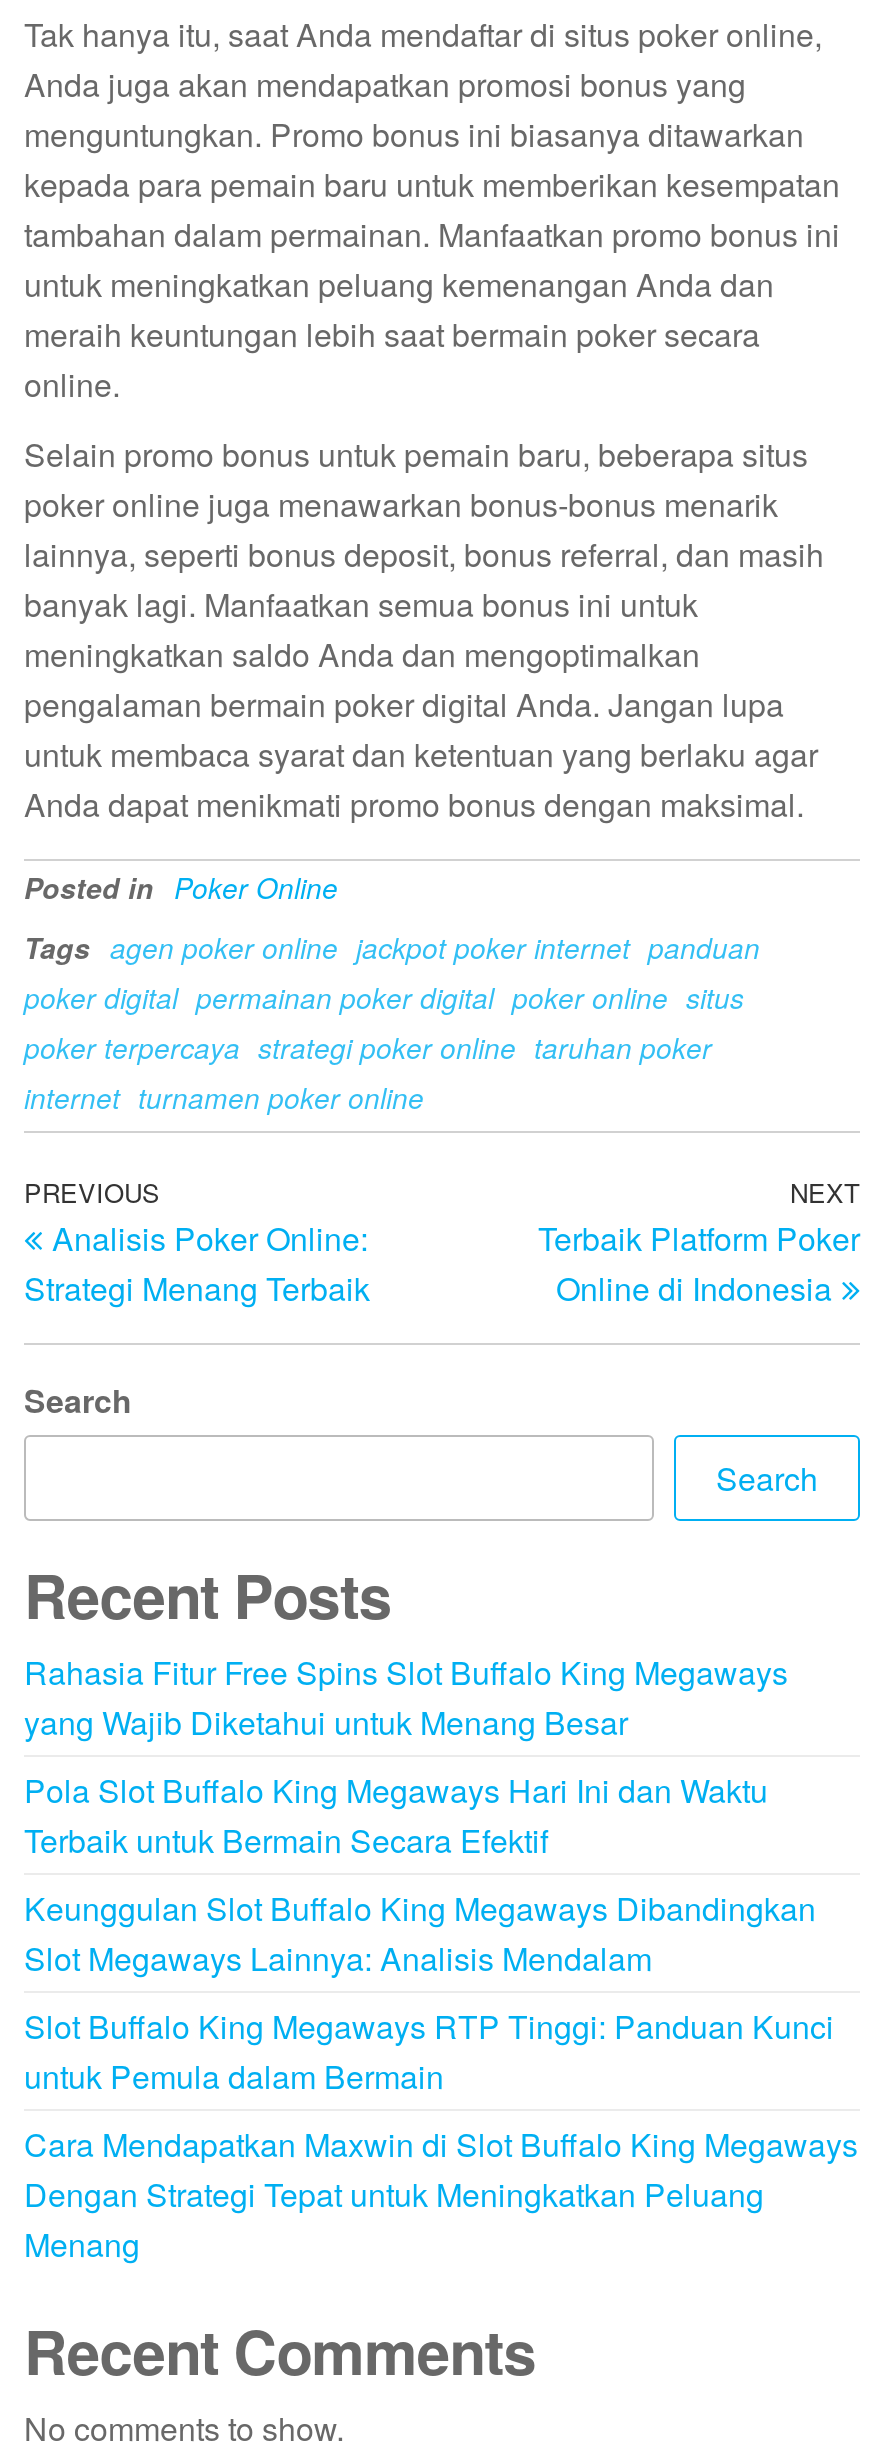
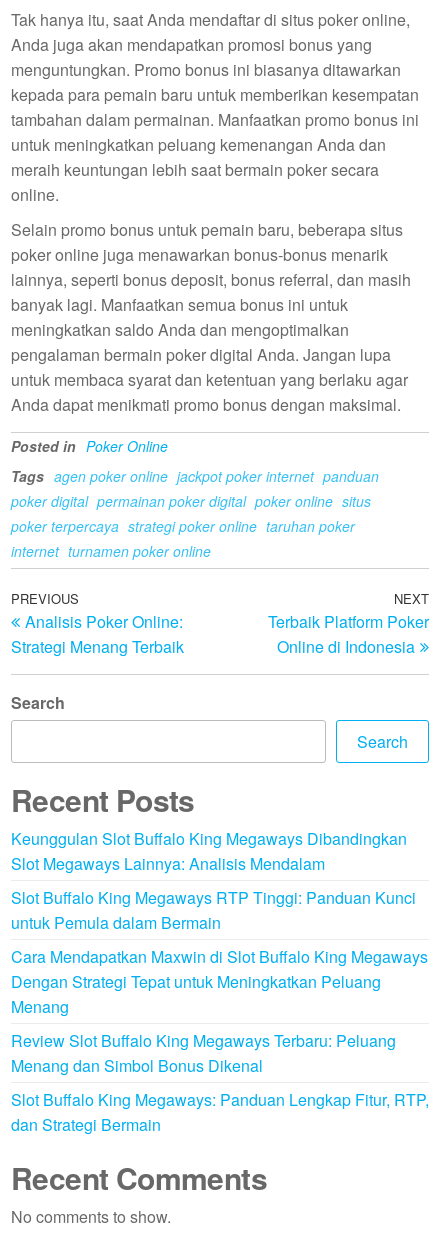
[24,1649,788,1863] Rahasia Fitur Free Spins Slot Buffalo King Megaways | yang Wajib Diketahui untuk Menang Besar | Pola Slot Buffalo King Megaways Hari Ini dan Waktu | Terbaik untuk Bermain Secara Efektif -> none
moved [24,1885,858,2267] -> [11,827,428,1018]: Keunggulan Slot Buffalo King Megaways Dibandingkan | Slot Megaways Lainnya: Analisis Mendalam | Slot Buffalo King Megaways RTP Tinggi: Panduan Kunci | untuk Pemula dalam Bermain | Cara Mendapatkan Maxwin di Slot Buffalo King Megaways | Dengan Strategi Tepat untuk Meningkatkan Peluang | Menang
none -> [11,1029,429,1136] Review Slot Buffalo King Megaways Terbaru: Peluang | Menang dan Simbol Bonus Dikenal | Slot Buffalo King Megaways: Panduan Lengkap Fitur, RTP, | dan Strategi Bermain

